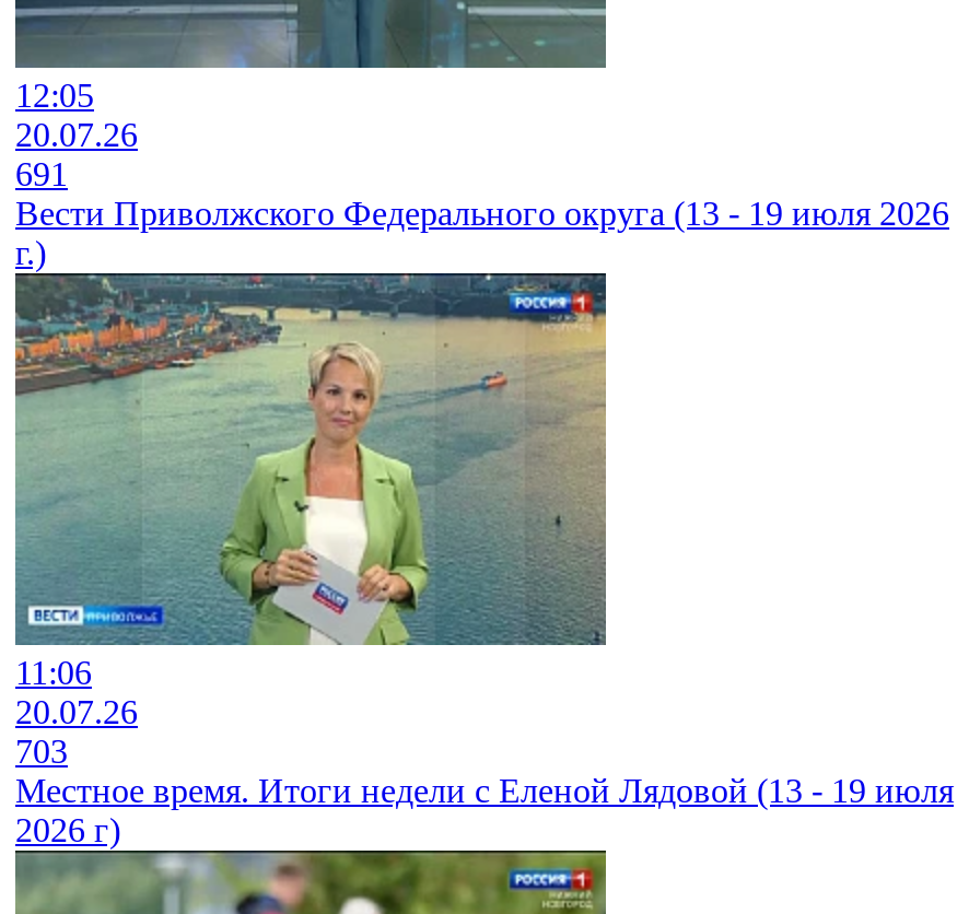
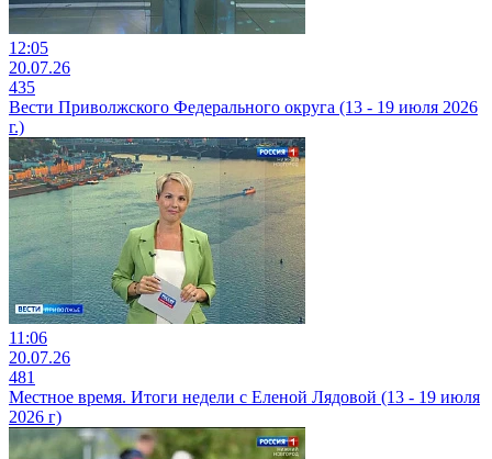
[15,155,68,192] 691 -> [9,78,35,96] 435
[15,732,68,769] 703 -> [9,368,35,386] 481

